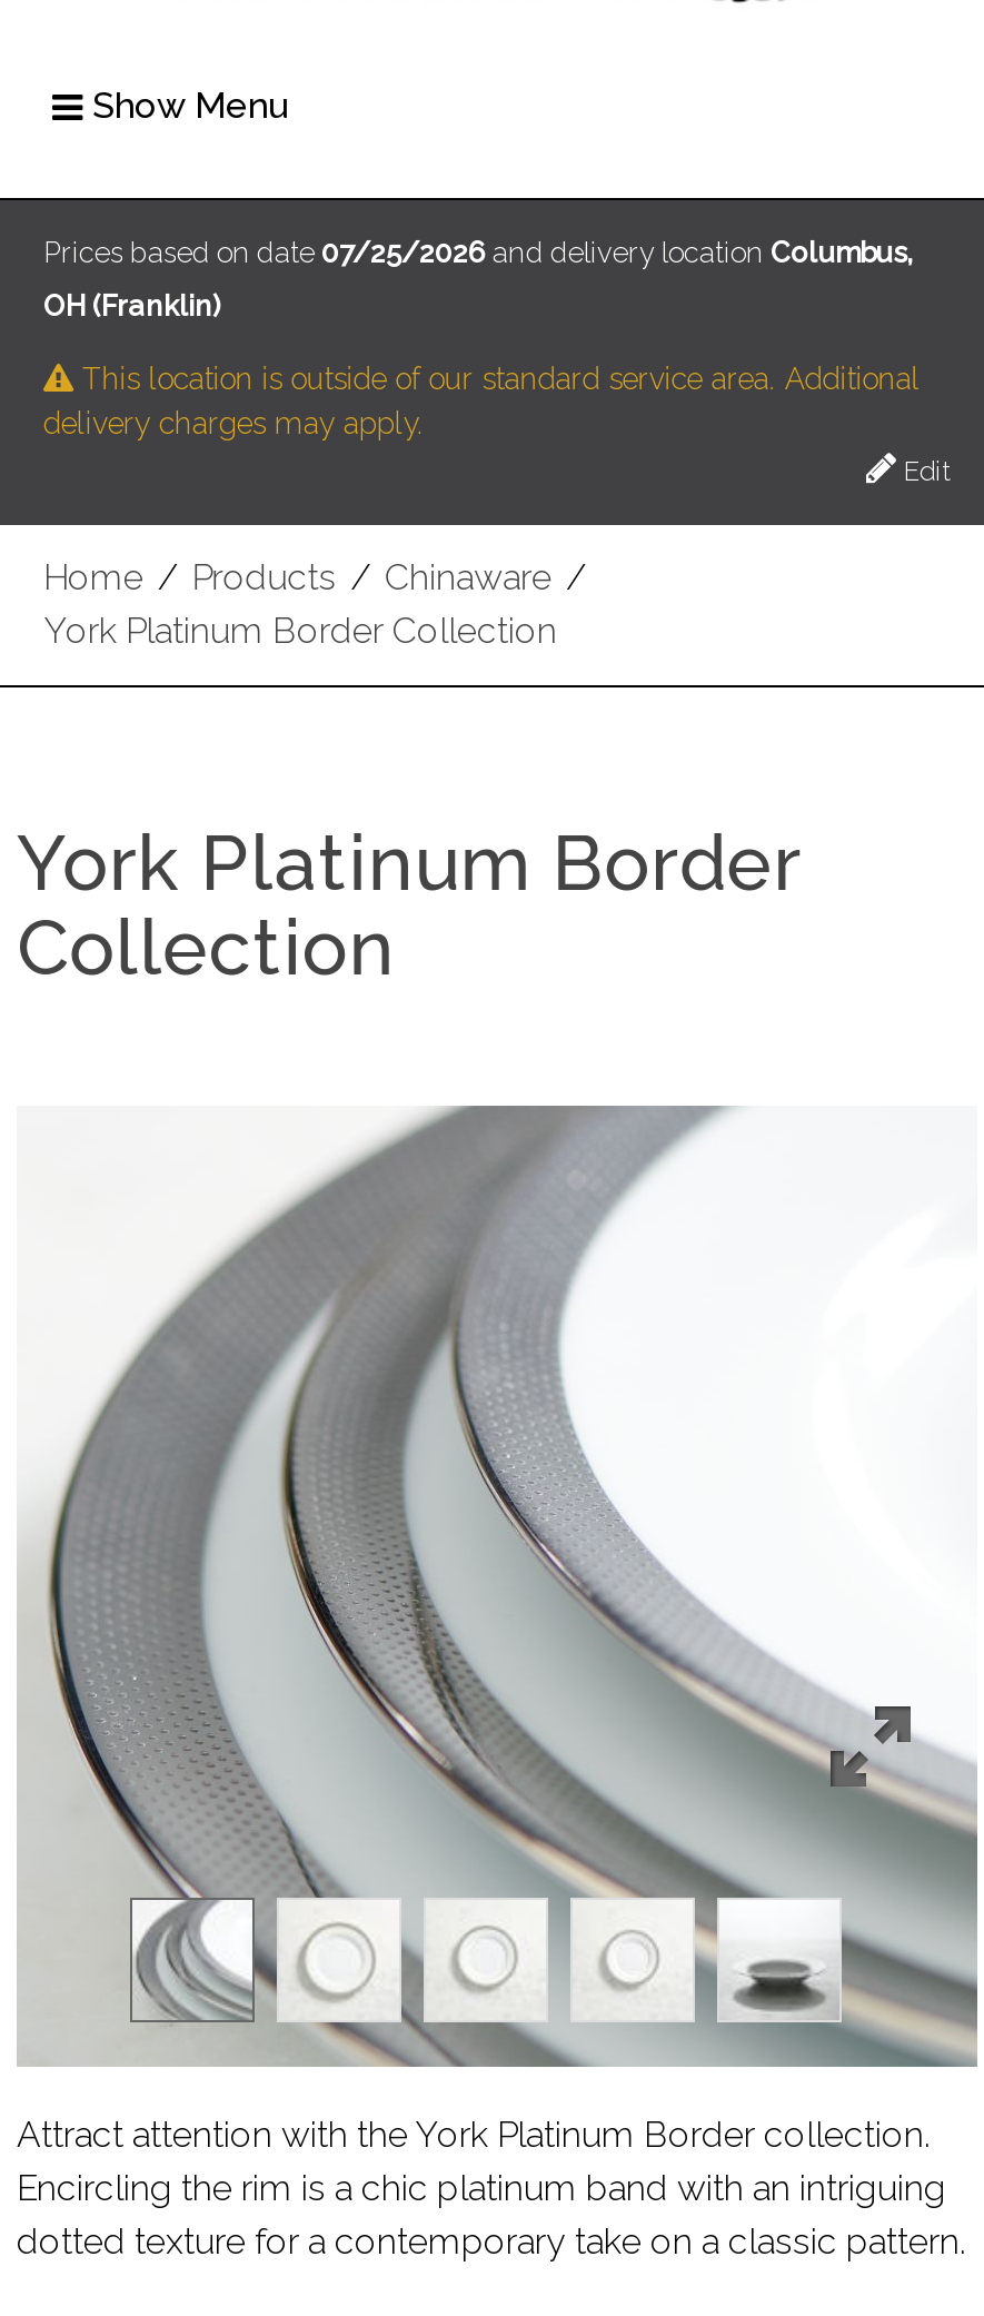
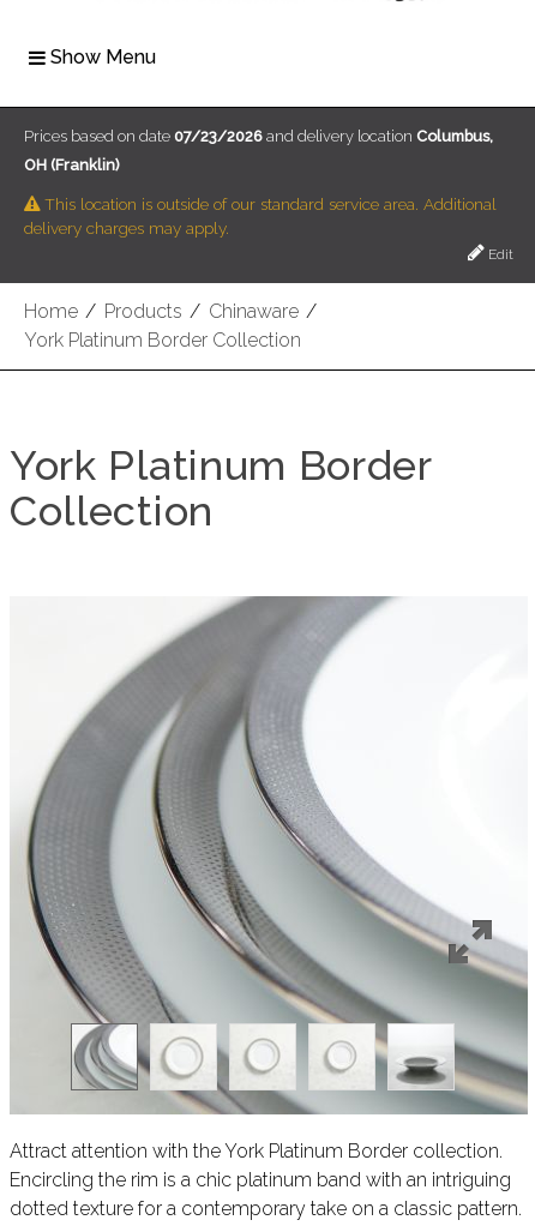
[43,236,913,270] Prices based on date 07/25/2026 and delivery location Columbus, -> [24,128,493,146] Prices based on date 07/23/2026 and delivery location Columbus,

